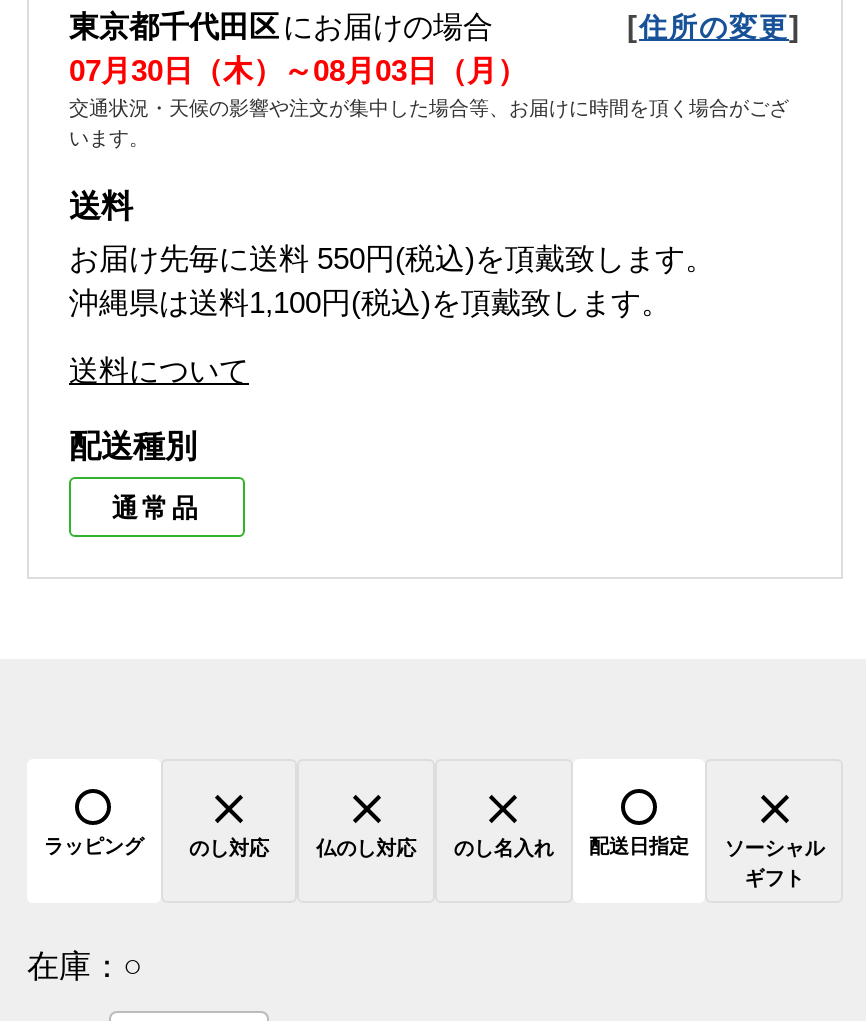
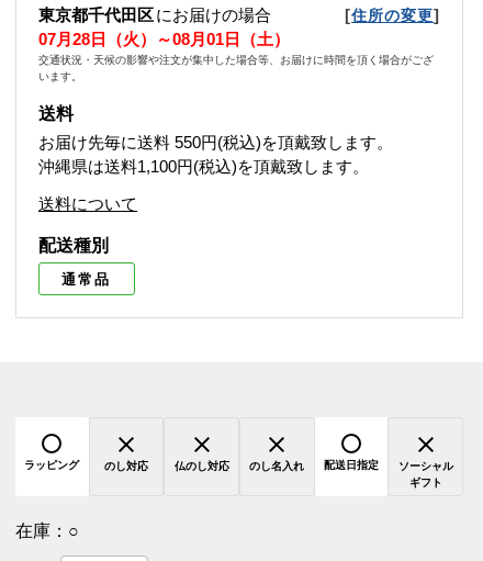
[69,54,527,88] 07月30日（木）～08月03日（月） -> [38,30,290,49] 07月28日（火）～08月01日（土）

